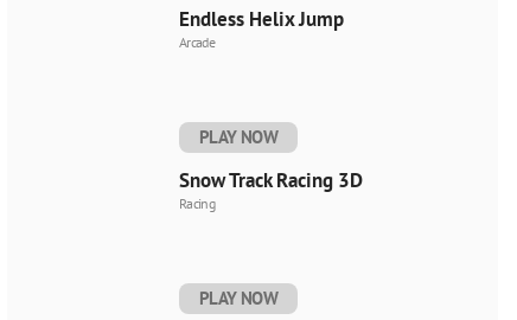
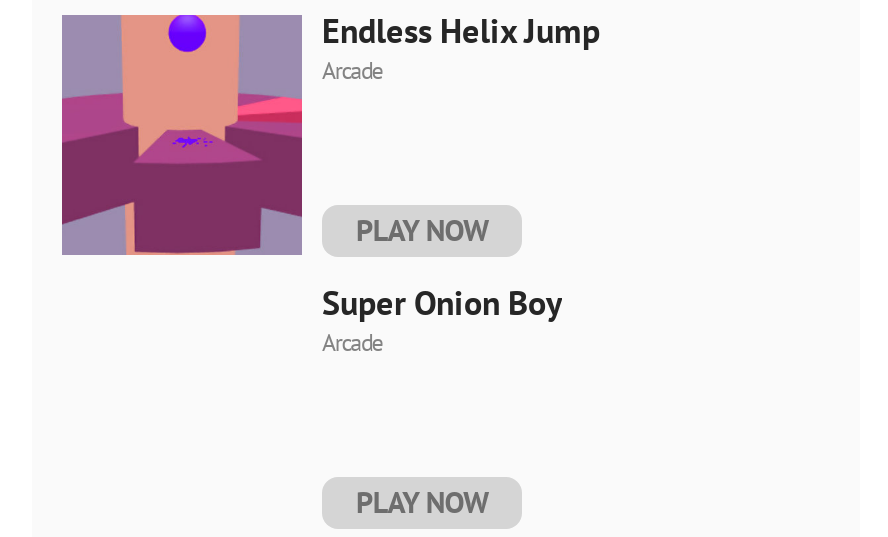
none -> [60,13,304,257] [image]
[179,167,363,212] Snow Track Racing 3D | Racing -> [322,281,562,357] Super Onion Boy | Arcade

